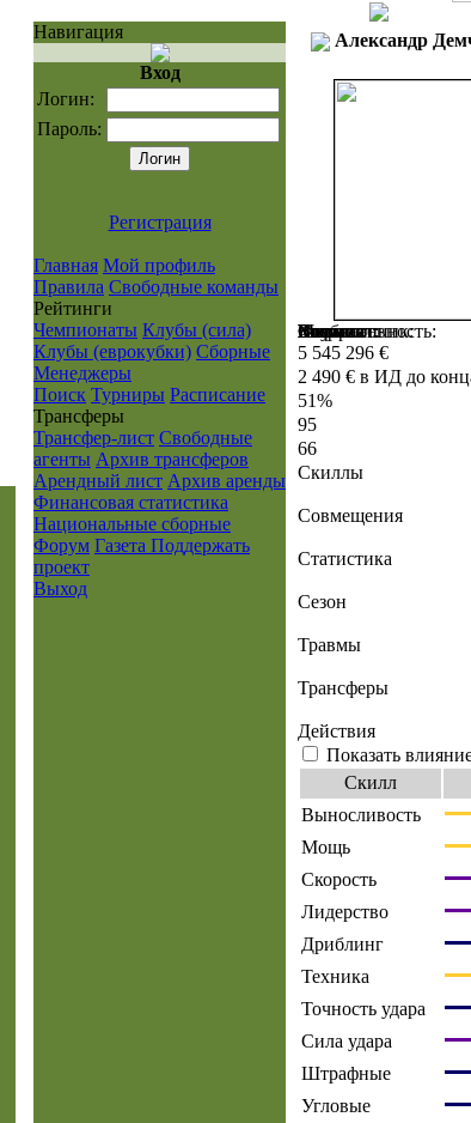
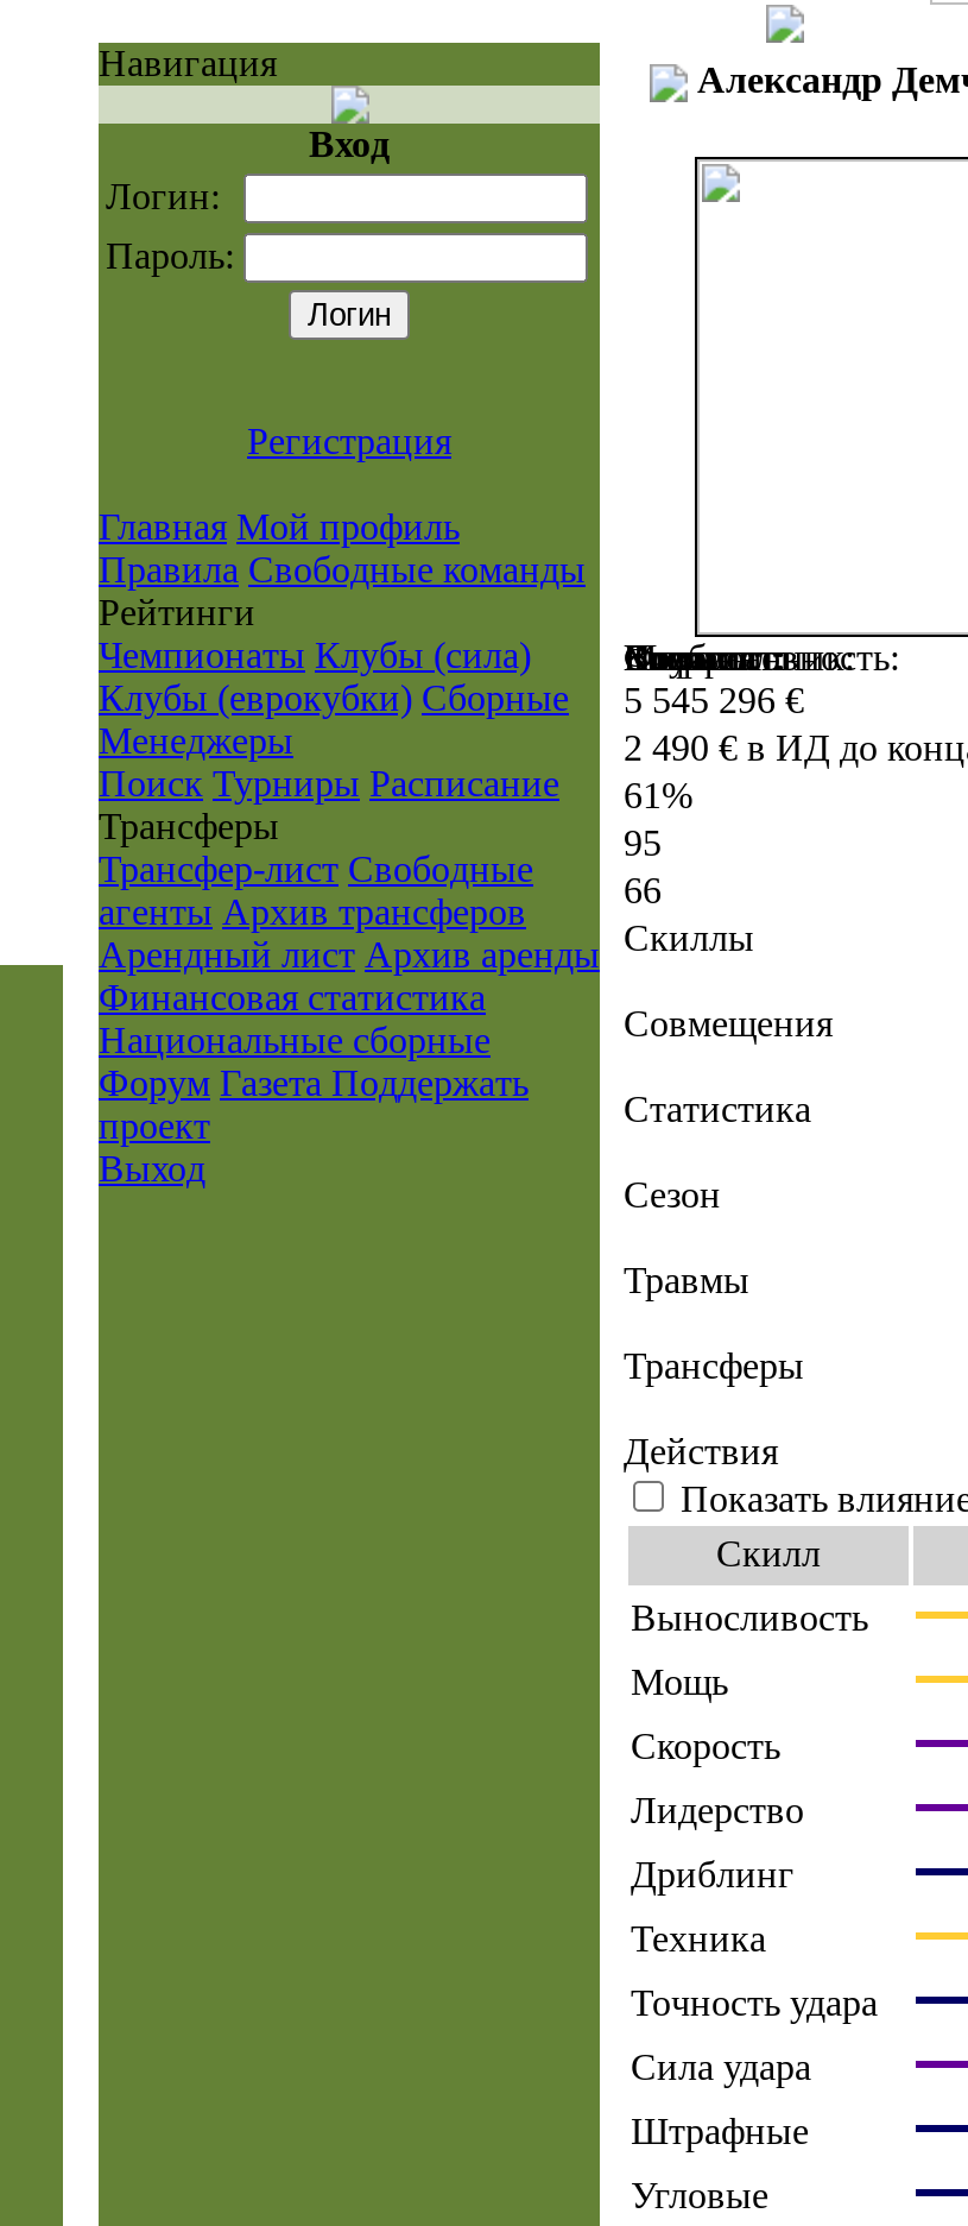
[33,384,332,411] Поиск Турниры Расписание 51% -> [99,763,692,816] Поиск Турниры Расписание 61%

